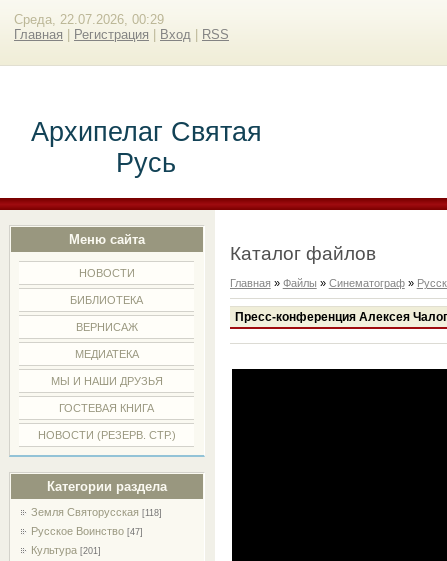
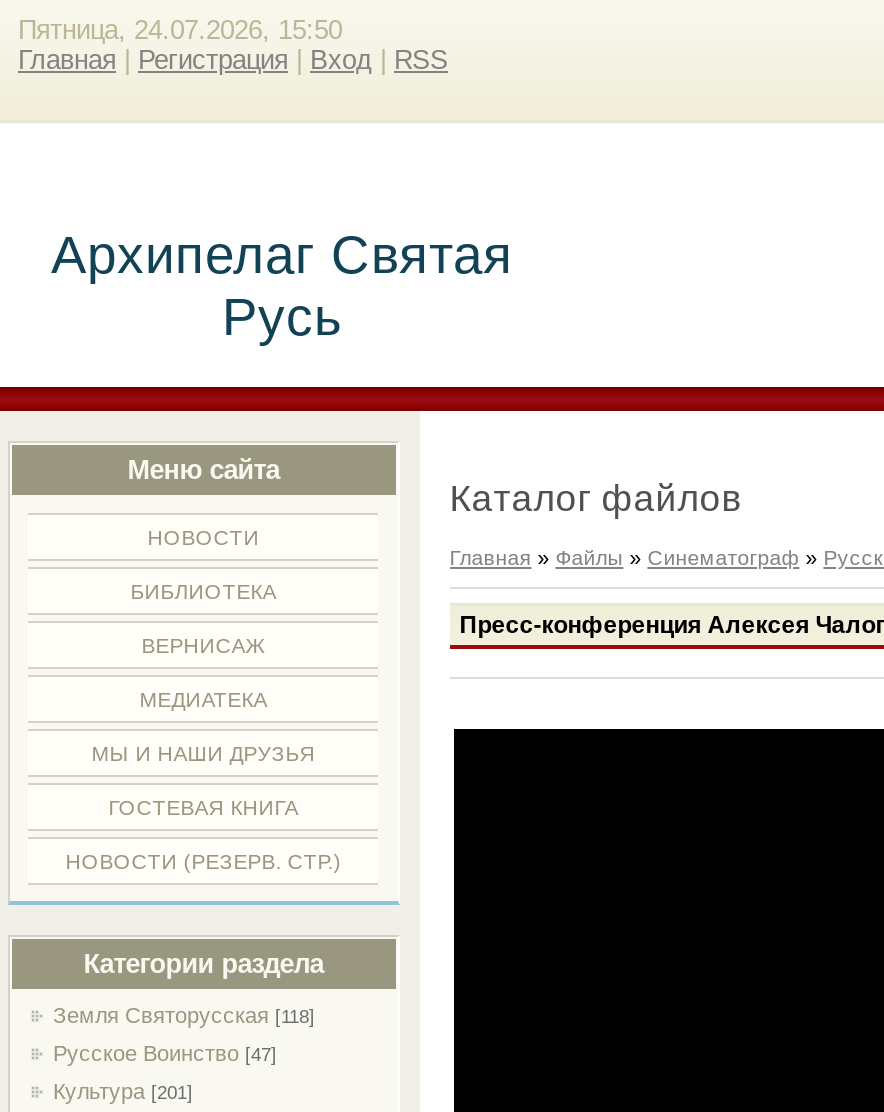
[14,12,164,27] Среда, 22.07.2026, 00:29 -> [18,15,342,45] Пятница, 24.07.2026, 15:50

